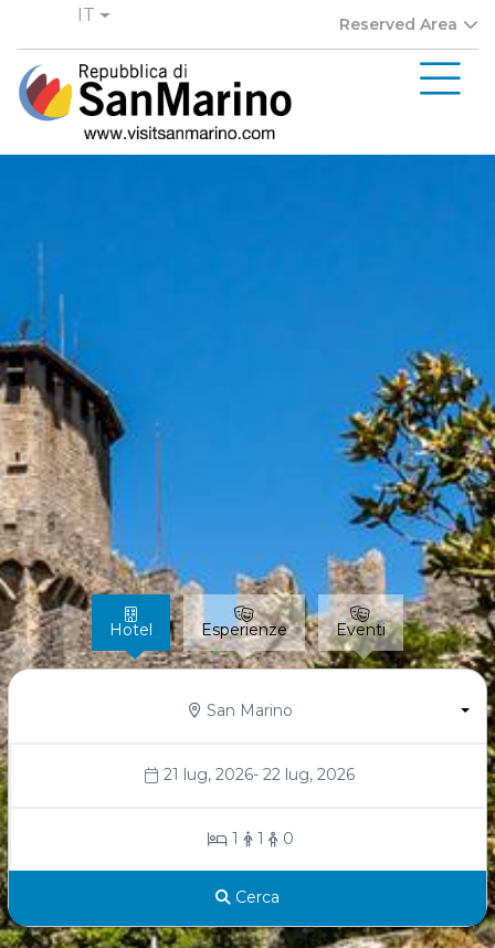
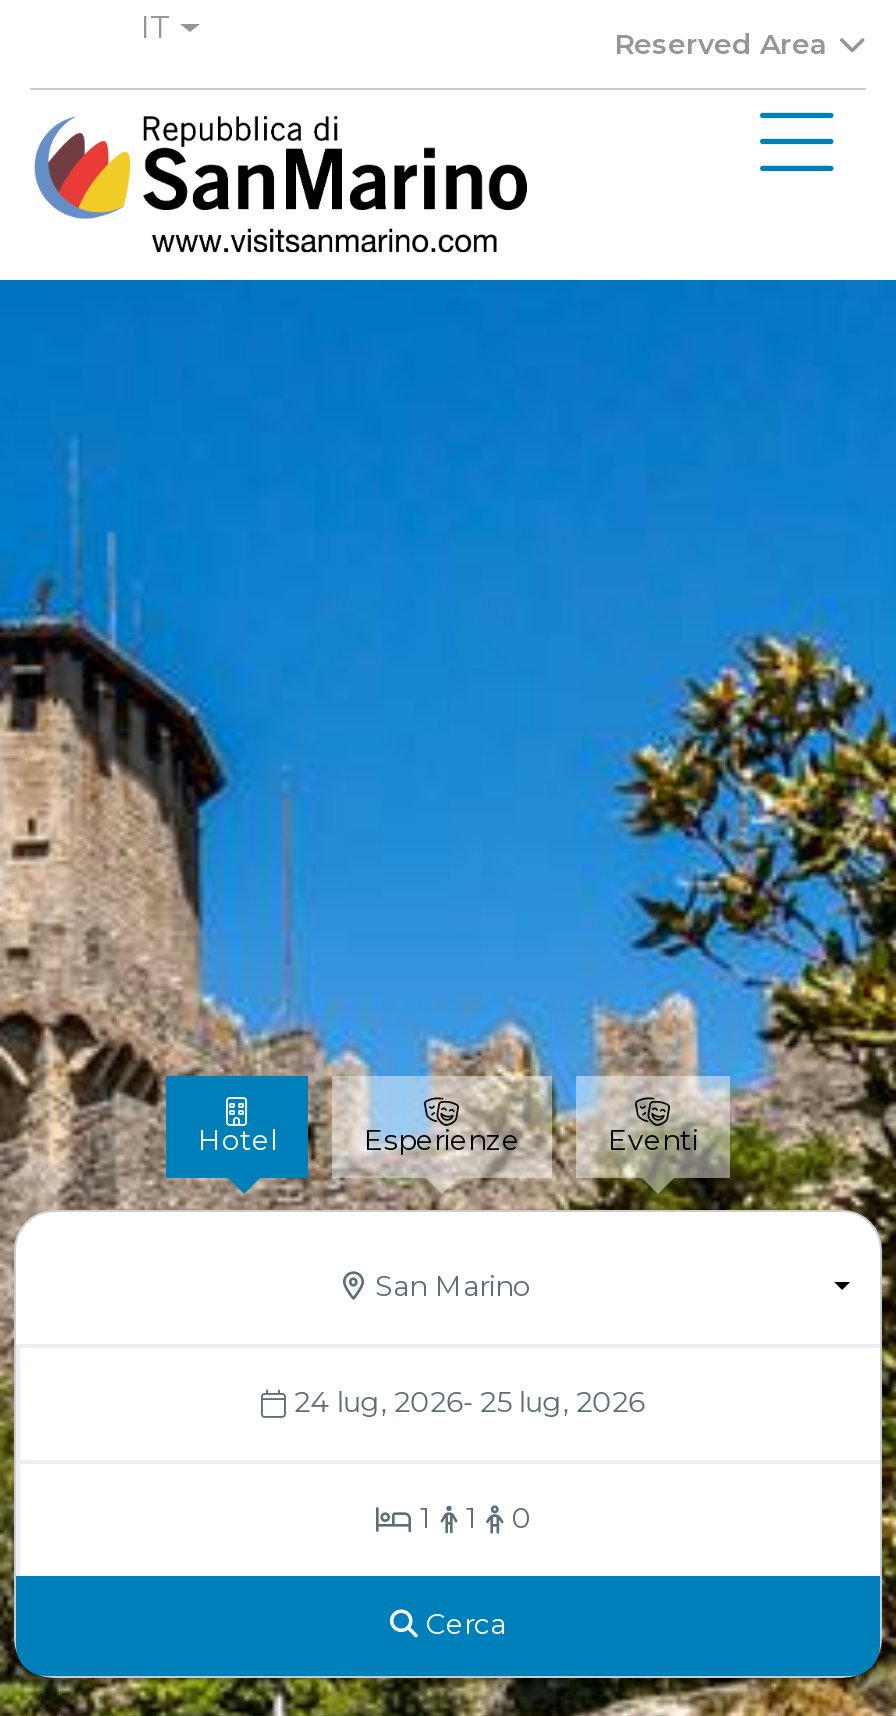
[164,765,355,785] 21 lug, 2026- 22 lug, 2026 -> [294,1384,644,1420] 24 lug, 2026- 25 lug, 2026

